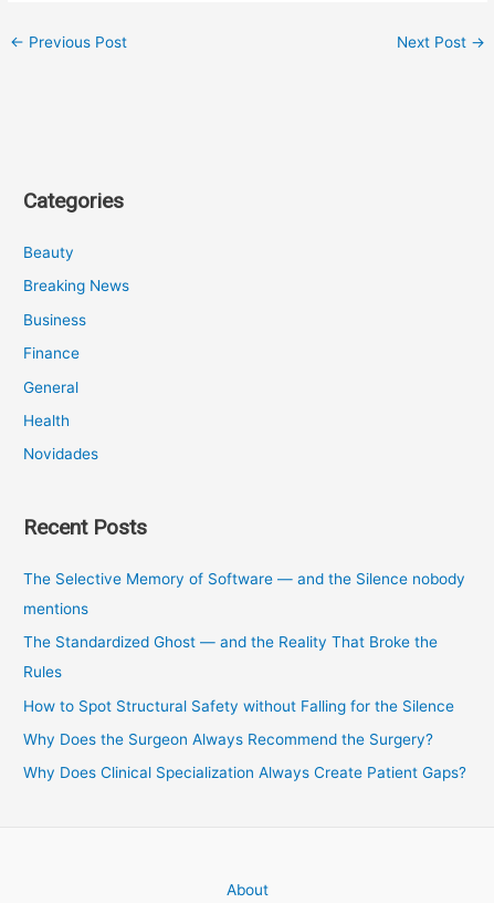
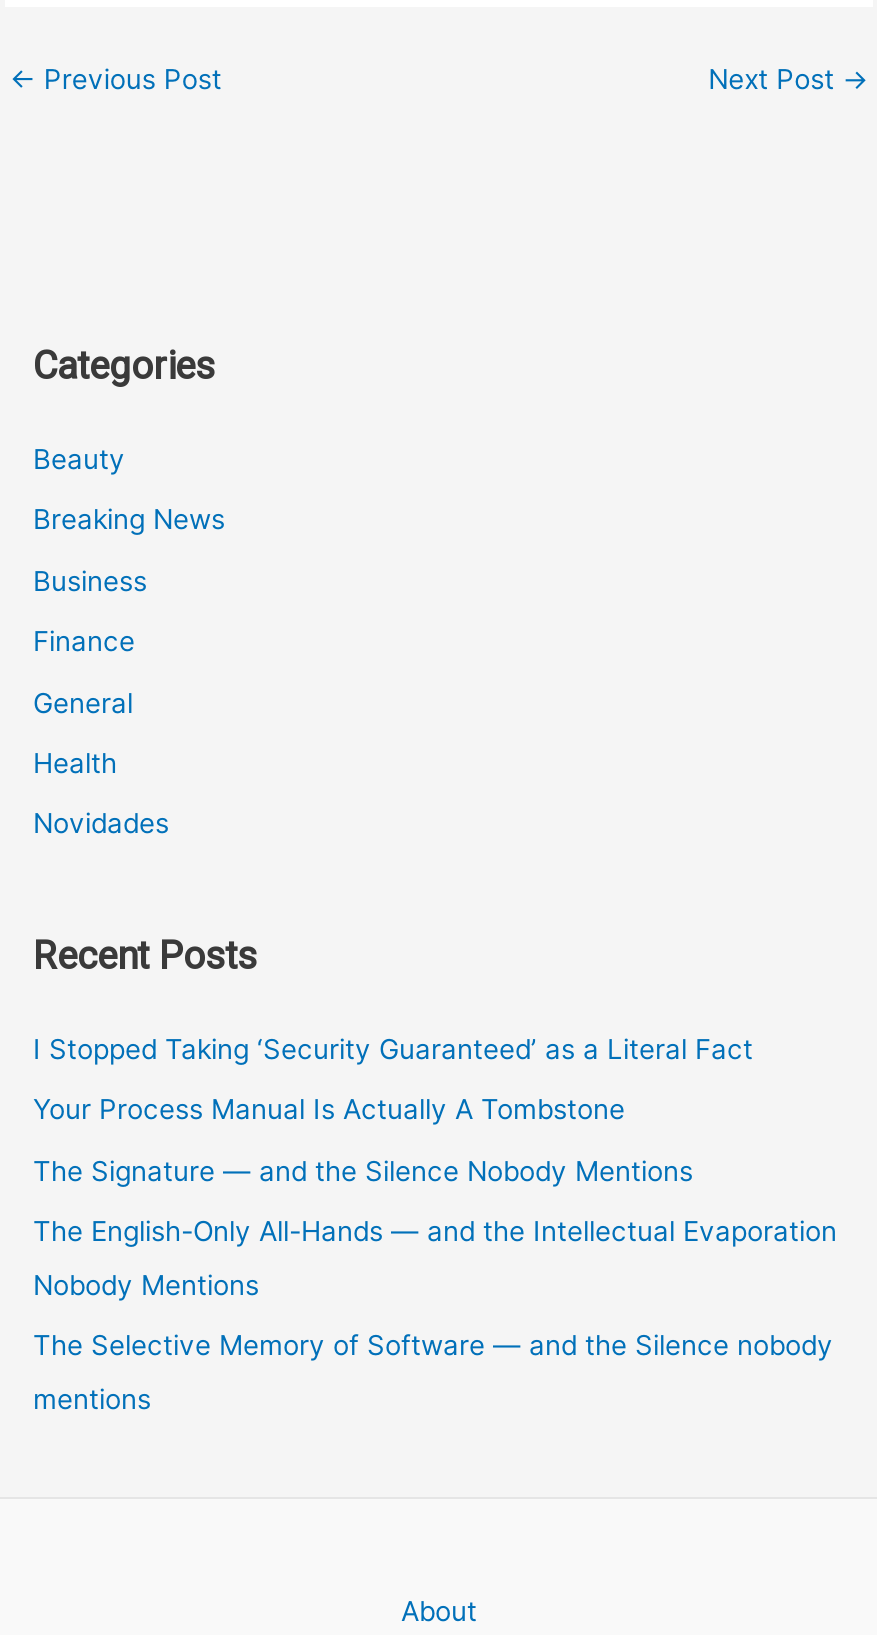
none -> [33,1033,837,1301] I Stopped Taking ‘Security Guaranteed’ as a Literal Fact | Your Process Manual Is Actually A Tombstone | The Signature — and the Silence Nobody Mentions | The English-Only All-Hands — and the Intellectual Evaporation | Nobody Mentions
moved [23,570,465,617] -> [33,1330,833,1416]: The Selective Memory of Software — and the Silence nobody | mentions
[23,633,466,782] The Standardized Ghost — and the Reality That Broke the | Rules | How to Spot Structural Safety without Falling for the Silence | Why Does the Surgeon Always Recommend the Surgery? | Why Does Clinical Specialization Always Create Patient Gaps? -> none

